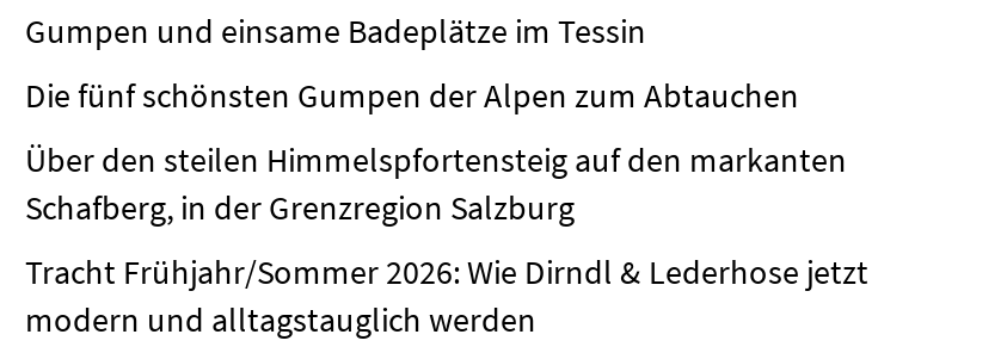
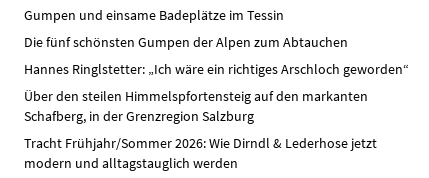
none -> [24,60,409,78] Hannes Ringlstetter: „Ich wäre ein richtiges Arschloch geworden“

